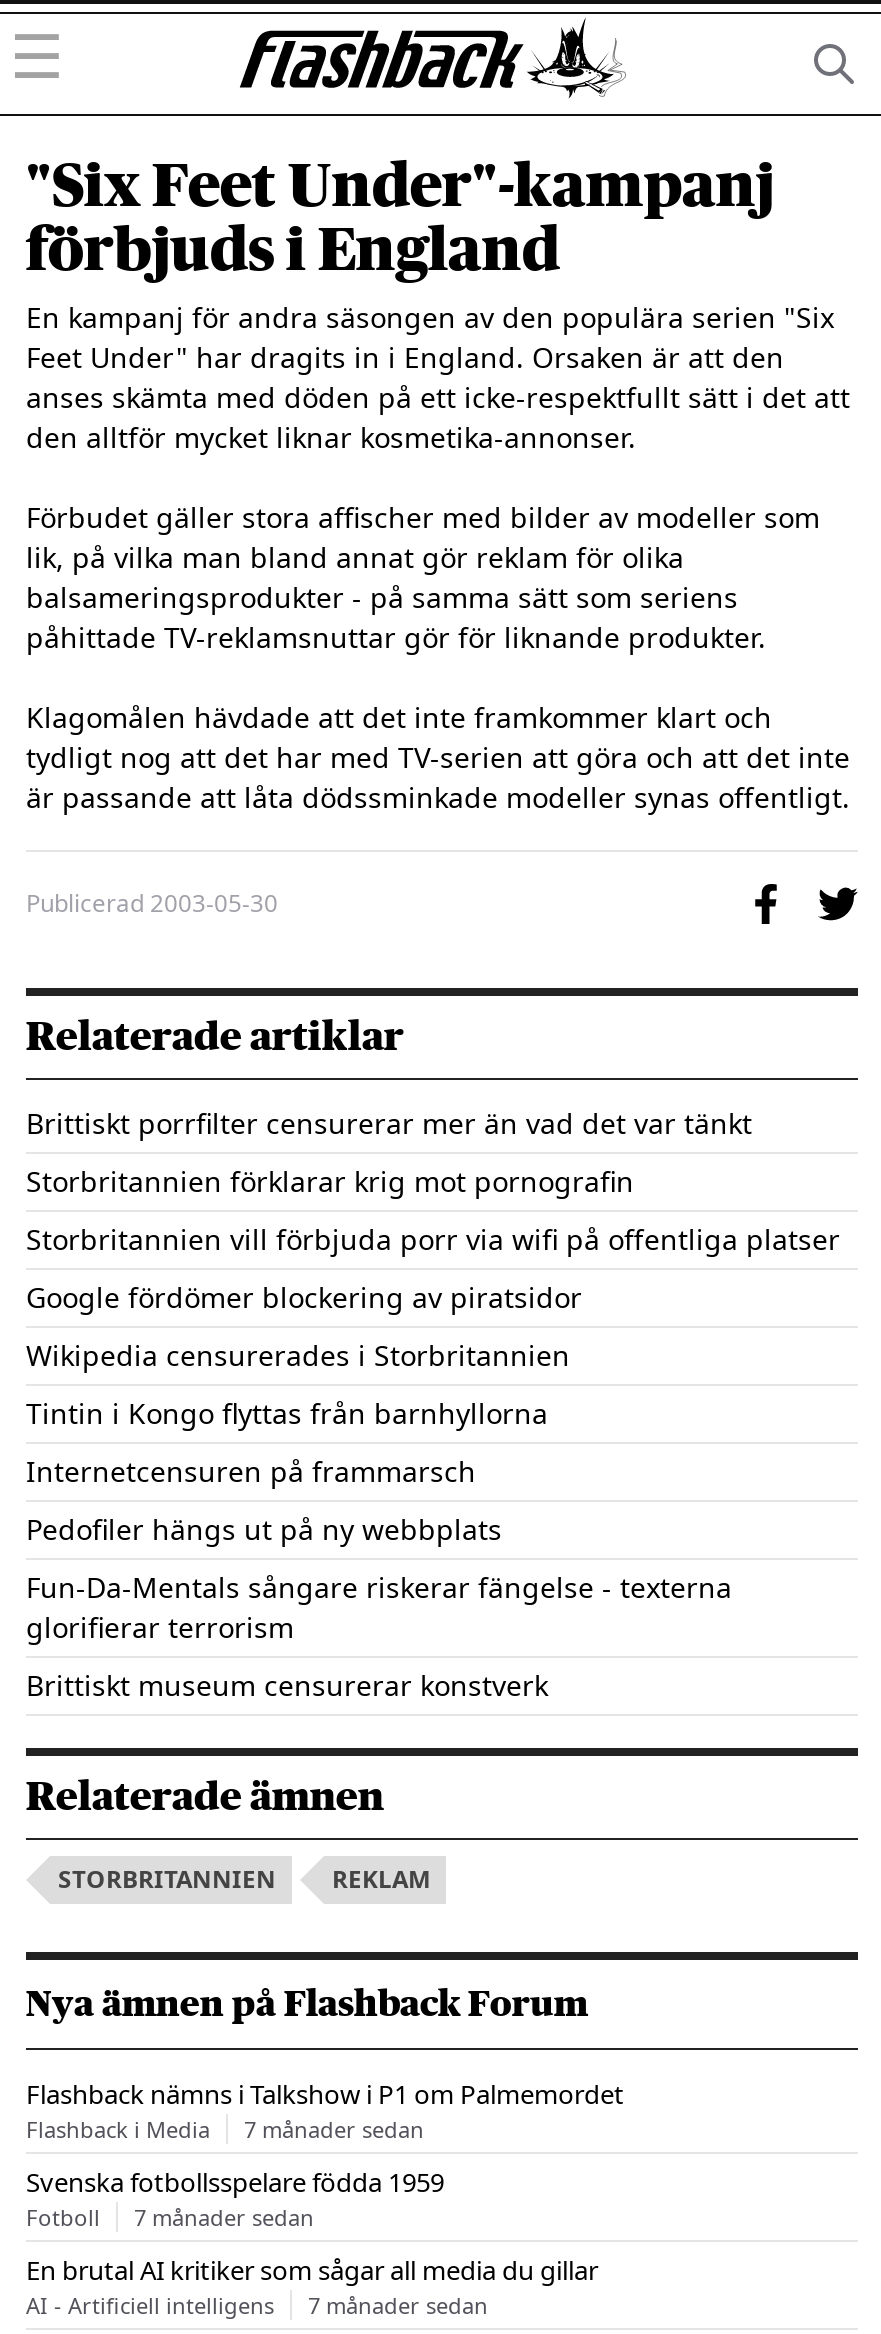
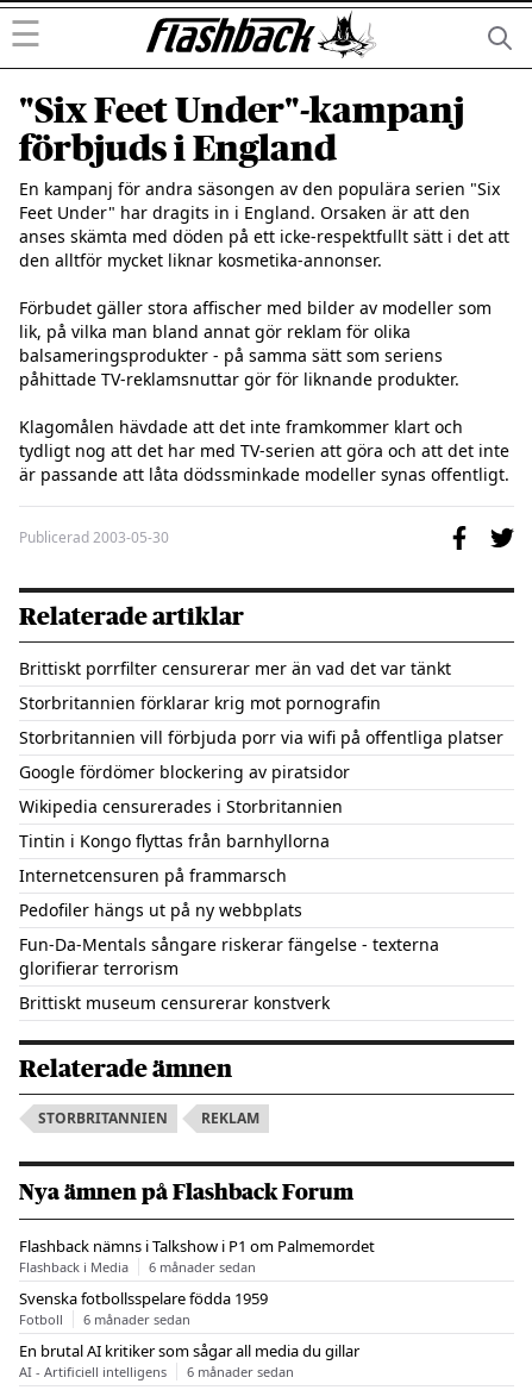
[244,2114,424,2144] 7 månader sedan -> [149,1258,256,1276] 6 månader sedan
[134,2202,314,2232] 7 månader sedan -> [83,1310,190,1328] 6 månader sedan
[308,2290,488,2320] 7 månader sedan -> [187,1363,294,1380] 6 månader sedan

